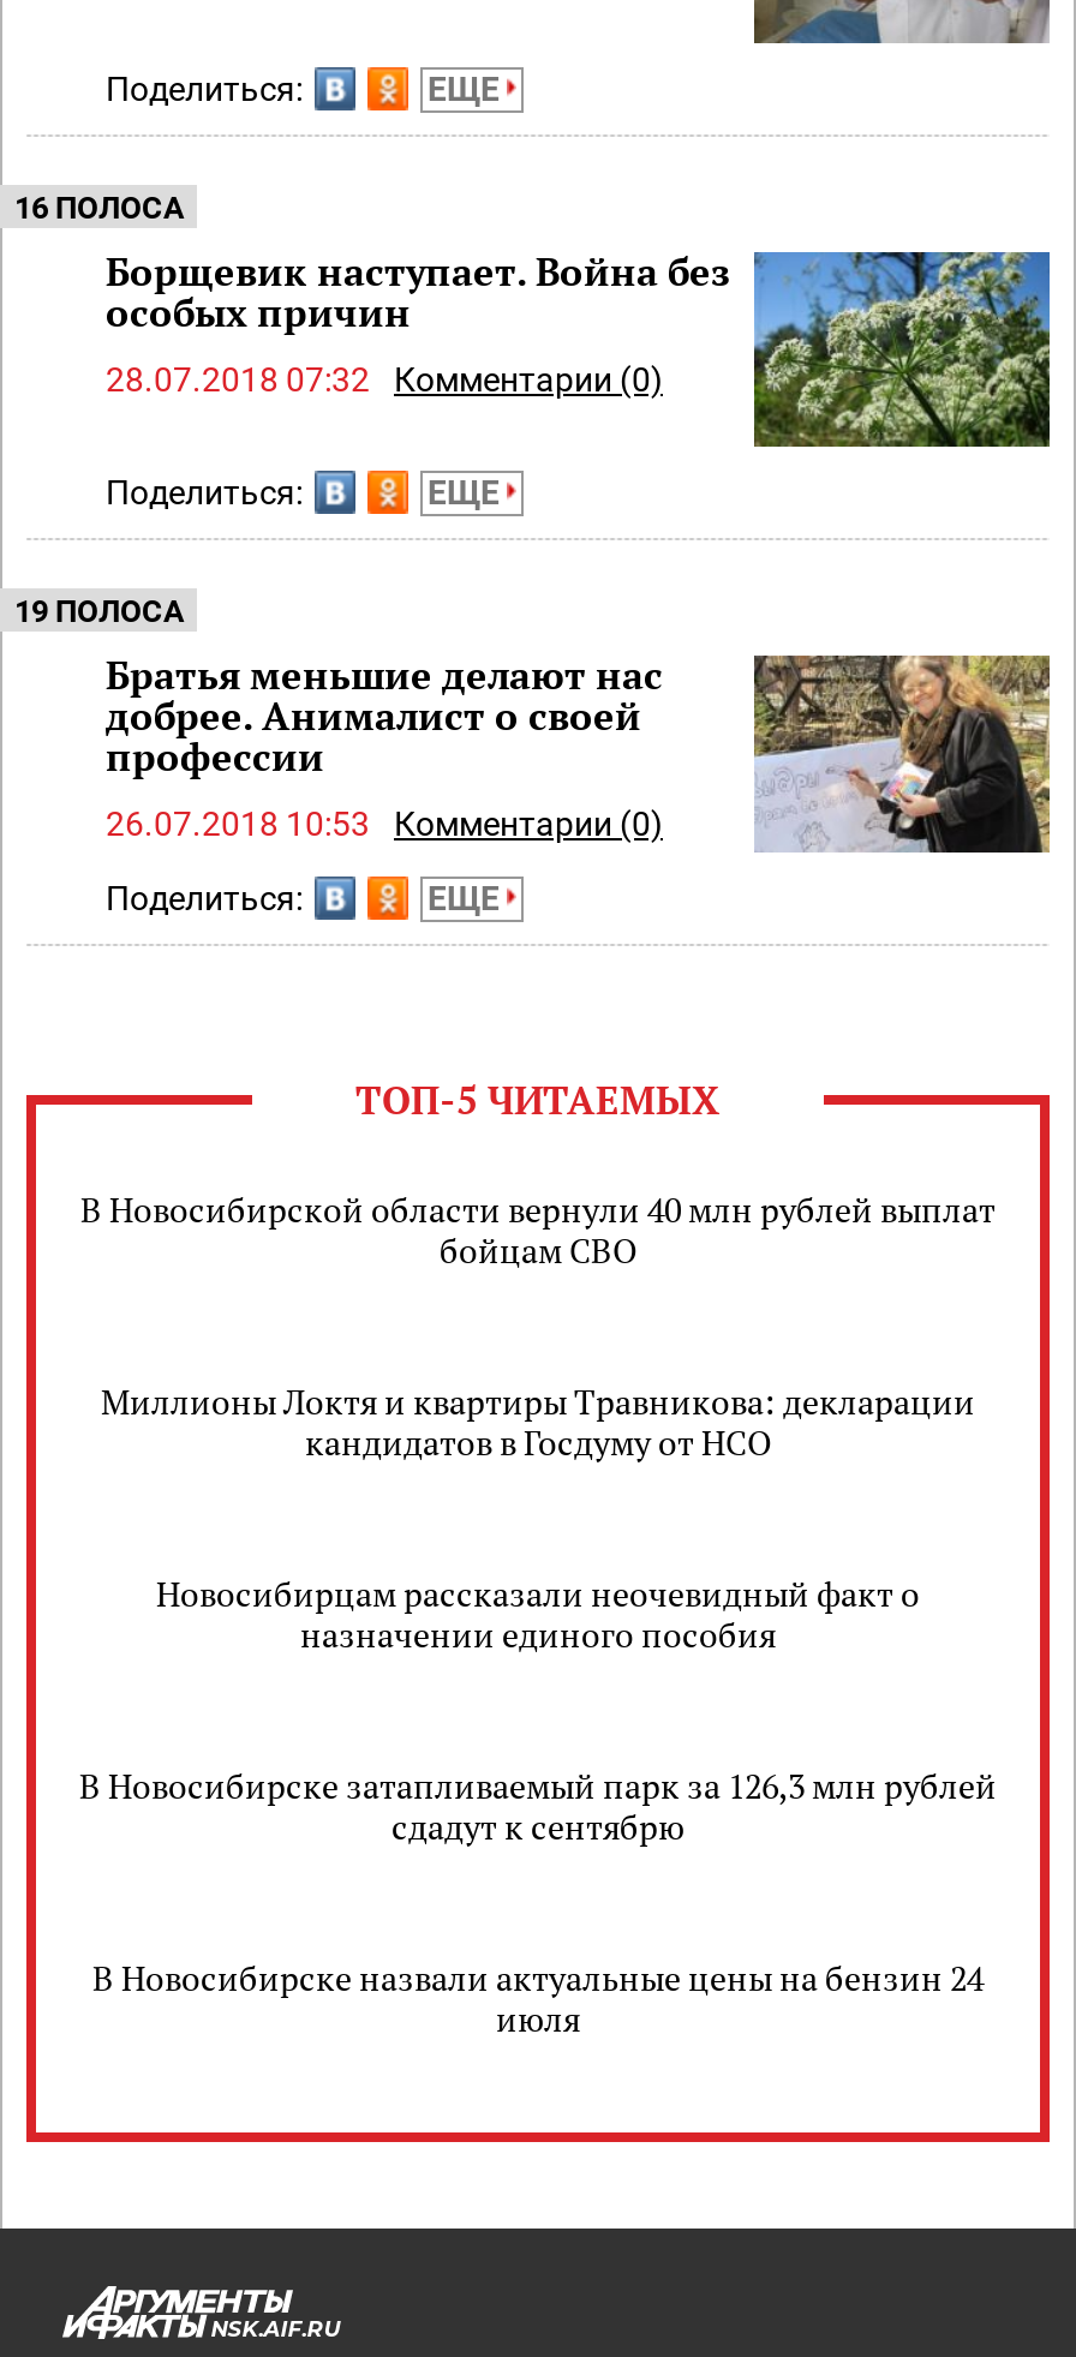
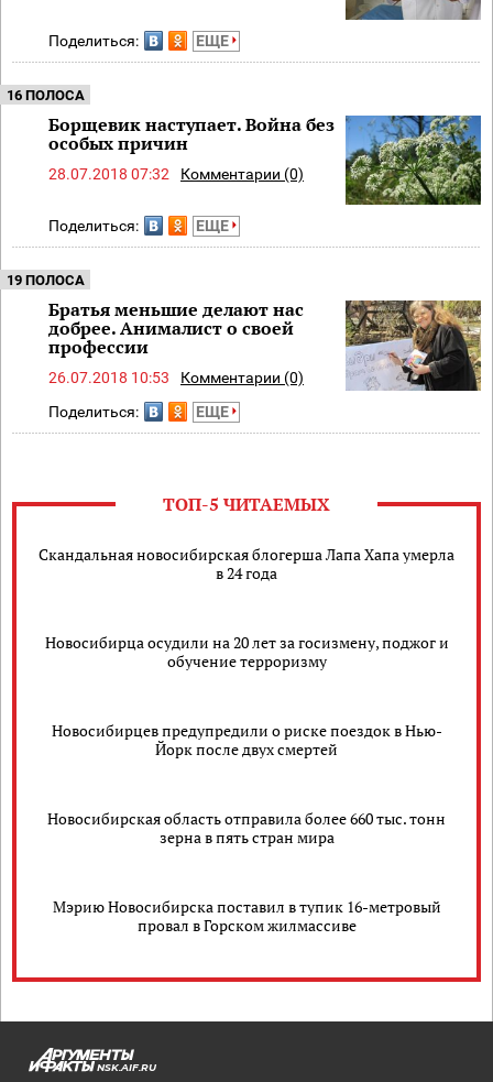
[80,1186,996,1272] В Новосибирской области вернули 40 млн рублей выплат | бойцам СВО -> [39,543,454,583] Скандальная новосибирская блогерша Лапа Хапа умерла | в 24 года
[101,1378,975,1464] Миллионы Локтя и квартиры Травникова: декларации | кандидатов в Госдуму от НСО -> [45,631,448,671] Новосибирца осудили на 20 лет за госизмену, поджог и | обучение терроризму
[156,1570,920,1656] Новосибирцам рассказали неочевидный факт о | назначении единого пособия -> [51,720,442,759] Новосибирцев предупредили о риске поездок в Нью- | Йорк после двух смертей
[79,1762,997,1848] В Новосибирске затапливаемый парк за 126,3 млн рублей | сдадут к сентябрю -> [47,808,446,847] Новосибирская область отправила более 660 тыс. тонн | зерна в пять стран мира
[92,1954,984,2040] В Новосибирске назвали актуальные цены на бензин 24 | июля -> [52,896,441,935] Мэрию Новосибирска поставил в тупик 16-метровый | провал в Горском жилмассиве

